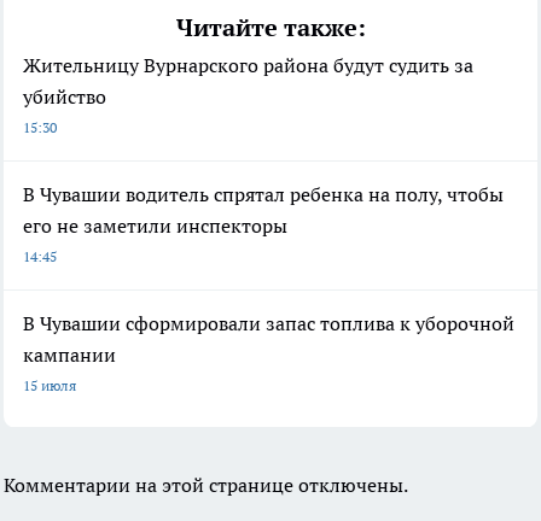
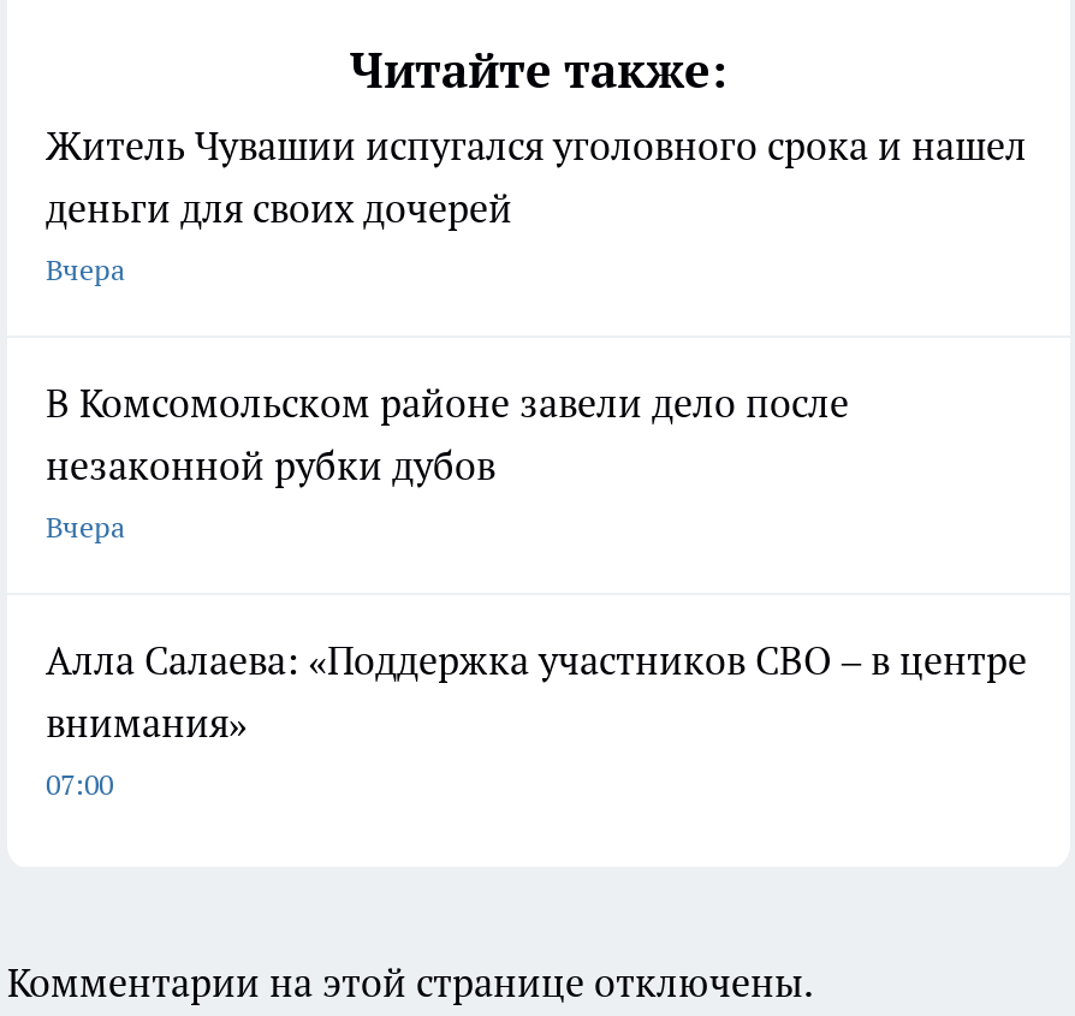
[23,53,473,136] Жительницу Вурнарского района будут судить за | убийство | 15:30 -> [46,120,1027,286] Житель Чувашии испугался уголовного срока и нашел | деньги для своих дочерей | Вчера
[23,182,504,265] В Чувашии водитель спрятал ребенка на полу, чтобы | его не заметили инспекторы | 14:45 -> [46,378,849,544] В Комсомольском районе завели дело после | незаконной рубки дубов | Вчера
[23,311,514,394] В Чувашии сформировали запас топлива к уборочной | кампании | 15 июля -> [46,635,1027,801] Алла Салаева: «Поддержка участников СВО – в центре | внимания» | 07:00

